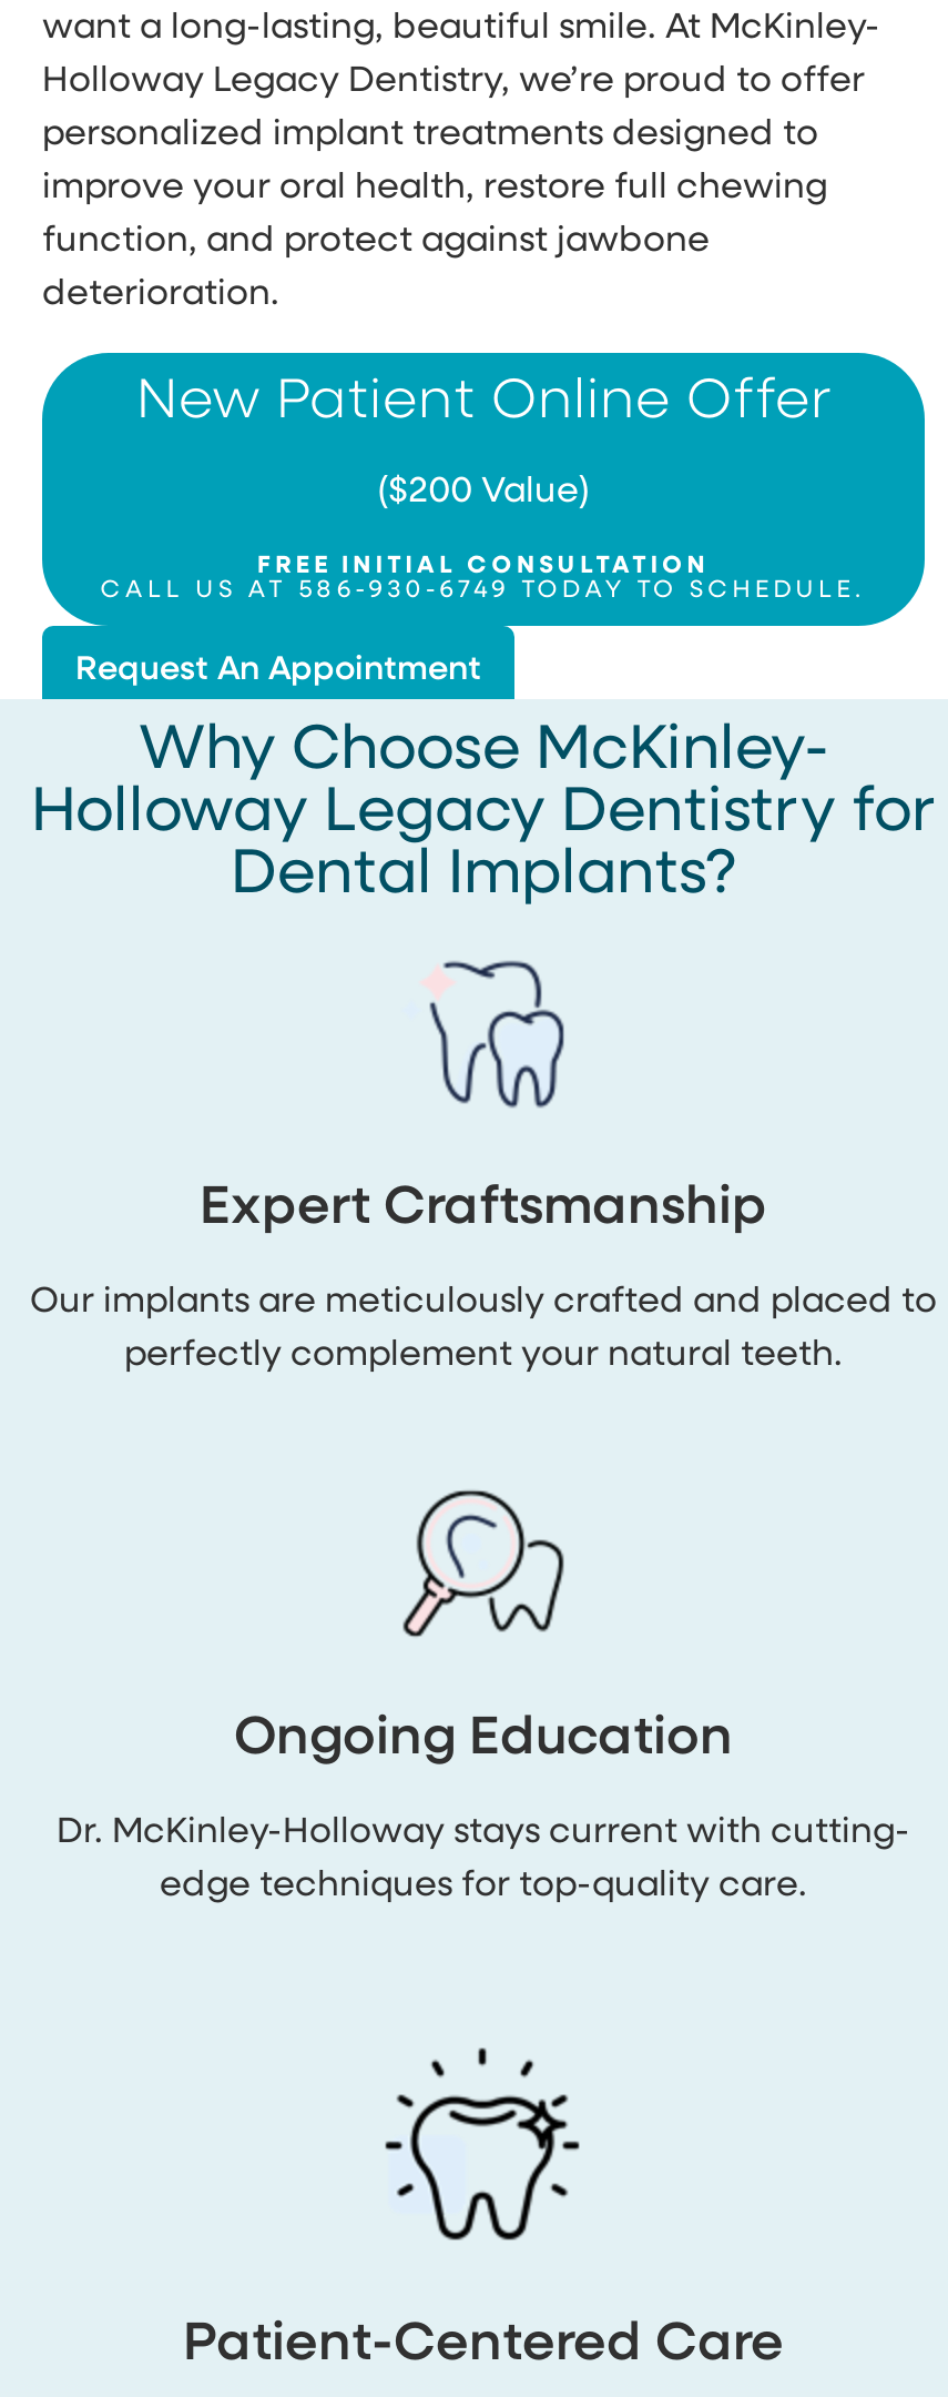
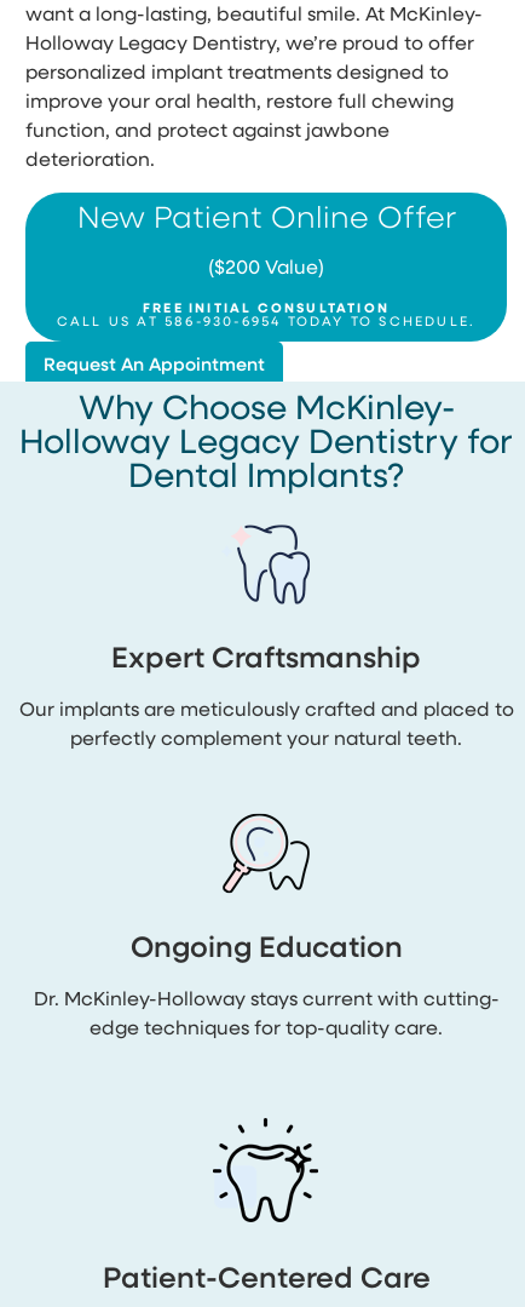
[100,579,866,604] CALL US AT 586-930-6749 TODAY TO SCHEDULE. -> [57,316,476,329] CALL US AT 586-930-6954 TODAY TO SCHEDULE.

